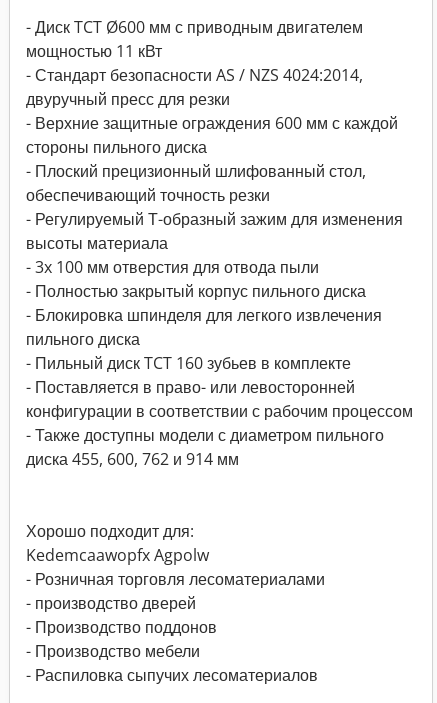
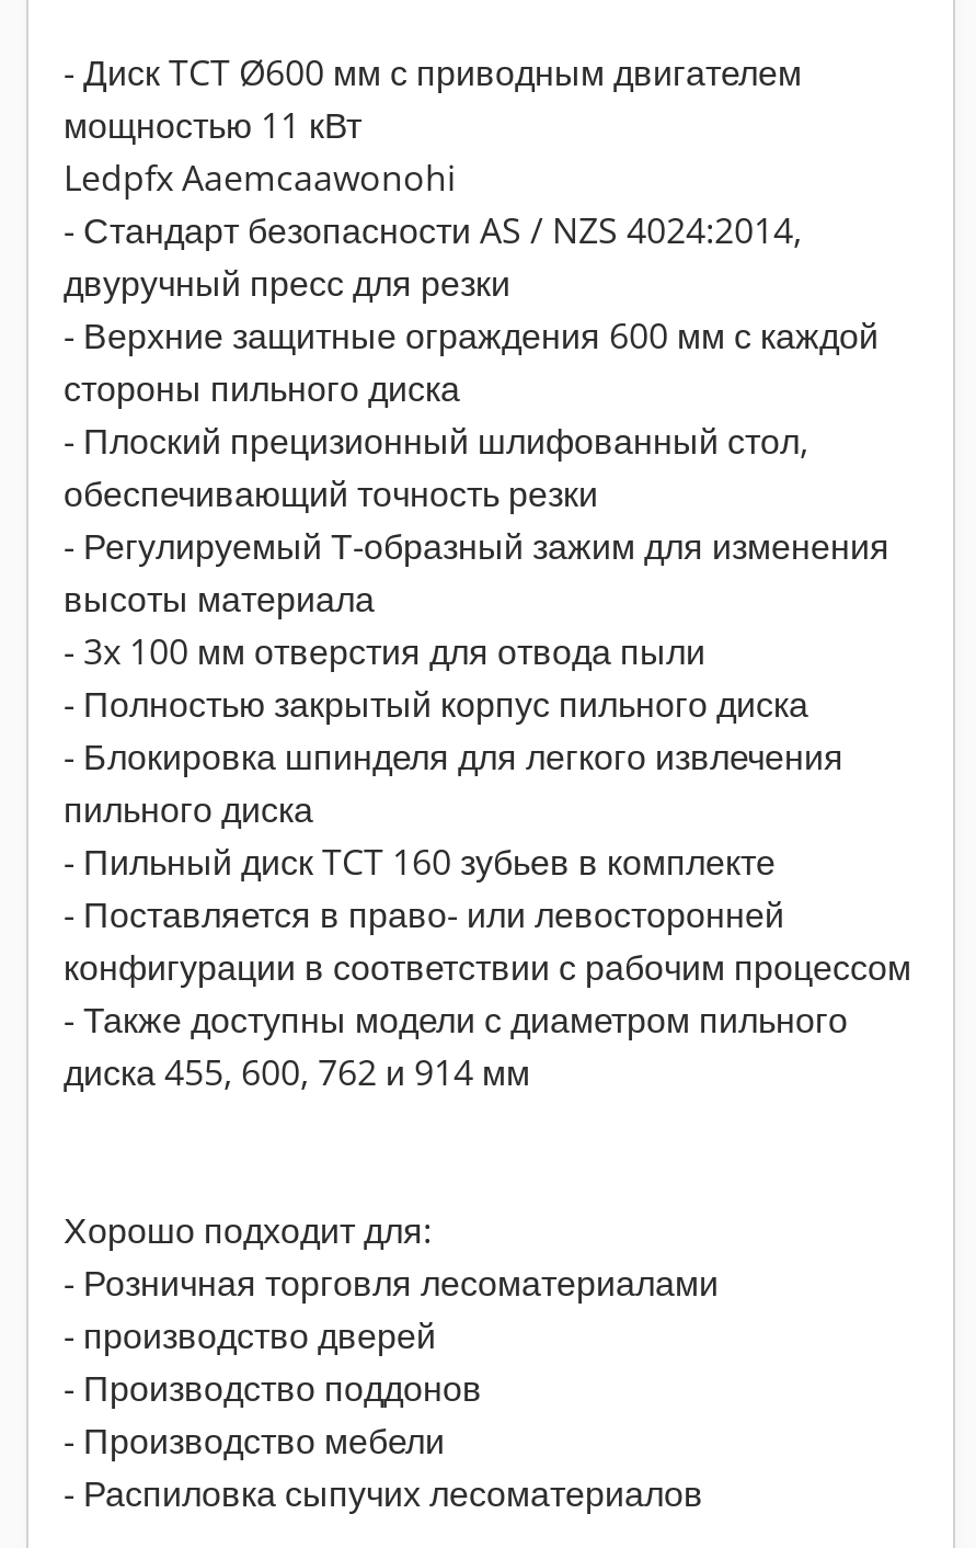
none -> [64,153,456,202] Ledpfx Aaemcaawonohi
moved [26,64,413,542] -> [64,206,911,1254]: - Стандарт безопасности AS / NZS 4024:2014, | двуручный пресс для резки | - Верхние защитные ограждения 600 мм с каждой | ... | диска 455, 600, 762 и 914 мм | Хорошо подходит для:
[26,544,209,566] Kedemcaawopfx Agpolw -> none

